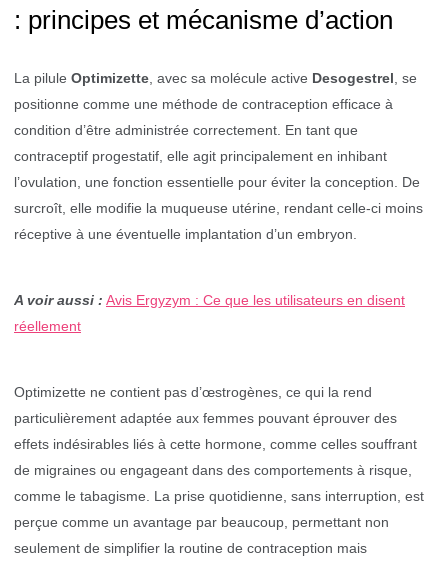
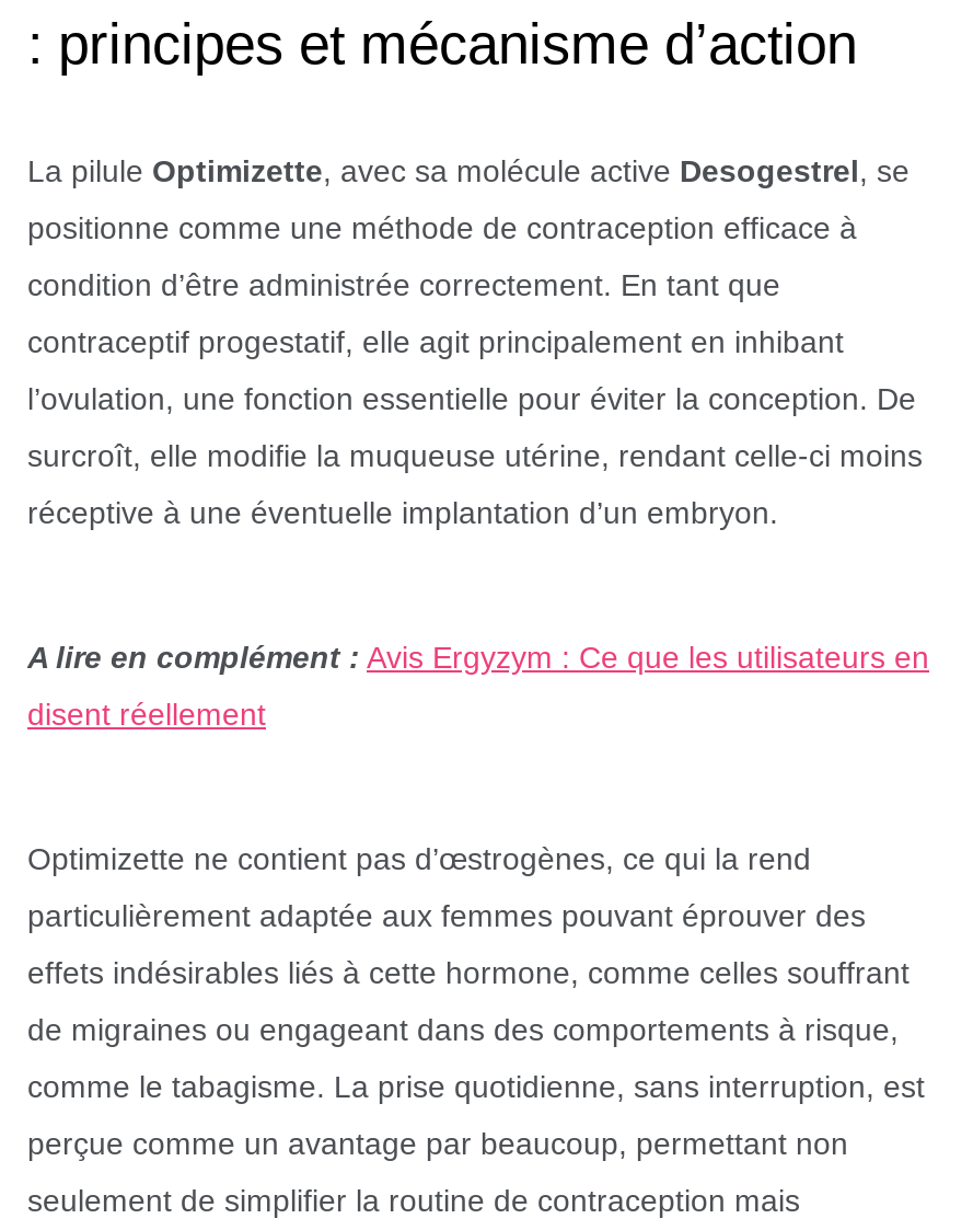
[14,292,405,308] A voir aussi : Avis Ergyzym : Ce que les utilisateurs en disent -> [27,639,929,674] A lire en complément : Avis Ergyzym : Ce que les utilisateurs en
[14,318,81,334] réellement -> [27,696,266,731] disent réellement

